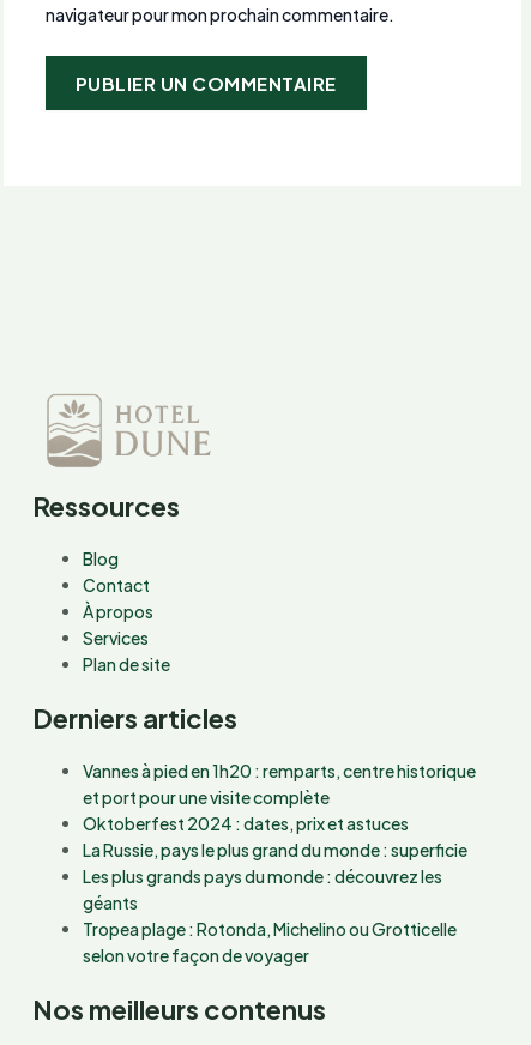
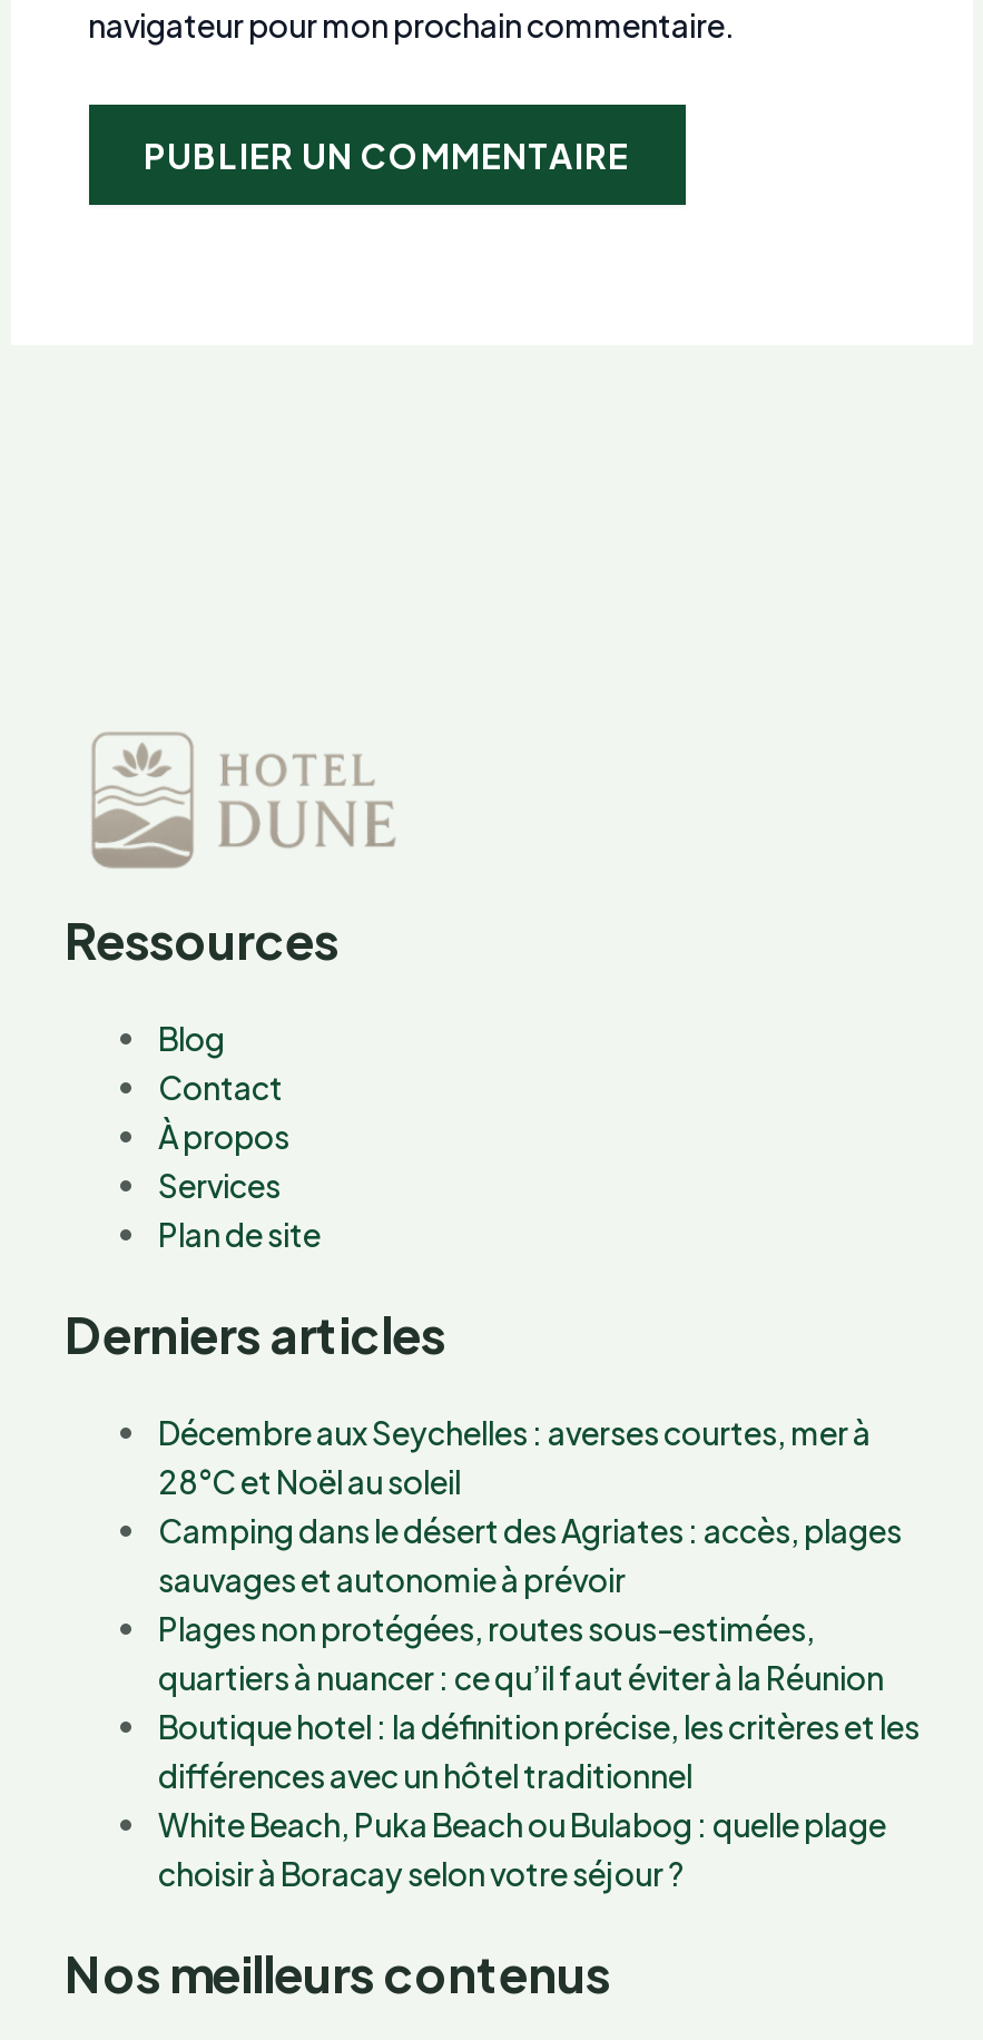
[83,760,476,966] Vannes à pied en 1h20 : remparts, centre historique | et port pour une visite complète | Oktoberfest 2024 : dates, prix et astuces | La Russie, pays le plus grand du monde : superficie | Les plus grands pays du monde : découvrez les | géants | Tropea plage : Rotonda, Michelino ou Grotticelle | selon votre façon de voyager -> [158,1412,920,1893] Décembre aux Seychelles : averses courtes, mer à | 28°C et Noël au soleil | Camping dans le désert des Agriates : accès, plages | sauvages et autonomie à prévoir | Plages non protégées, routes sous-estimées, | quartiers à nuancer : ce qu’il faut éviter à la Réunion | Boutique hotel : la définition précise, les critères et les | différences avec un hôtel traditionnel | White Beach, Puka Beach ou Bulabog : quelle plage | choisir à Boracay selon votre séjour ?

